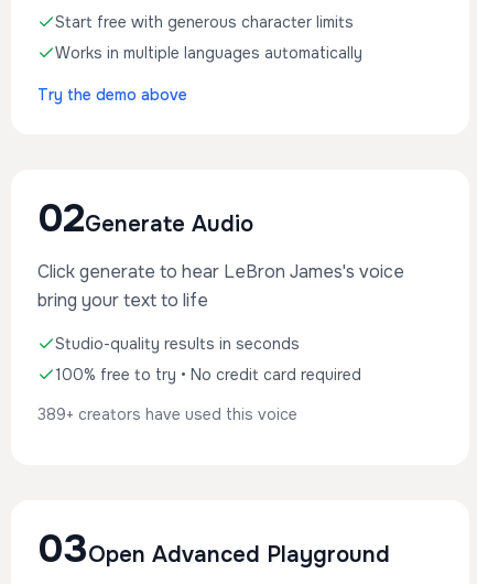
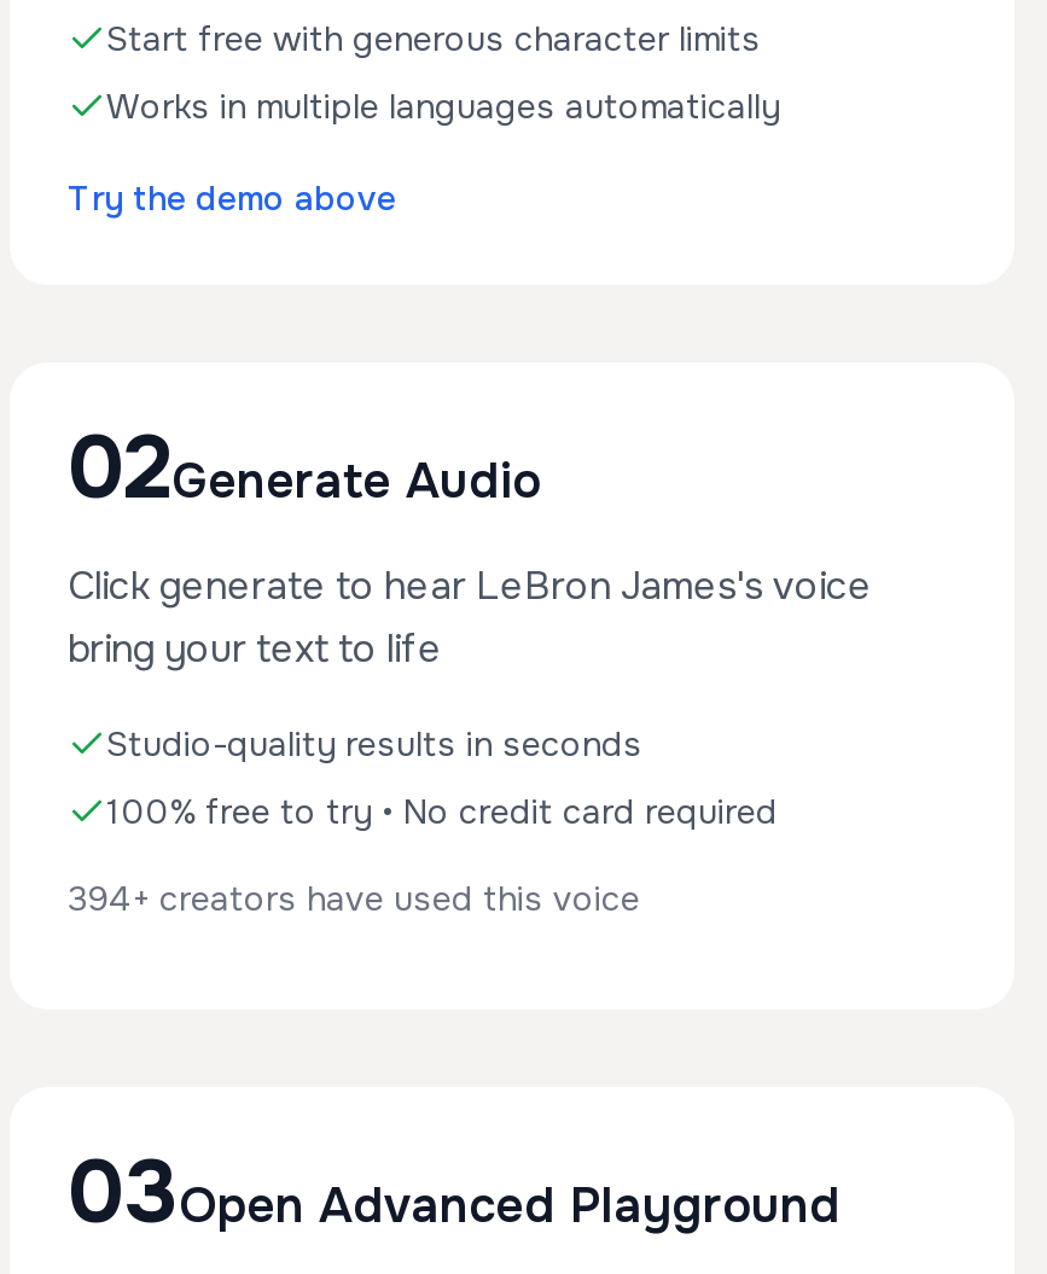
[37,404,297,424] 389+ creators have used this voice -> [68,877,640,920] 394+ creators have used this voice

